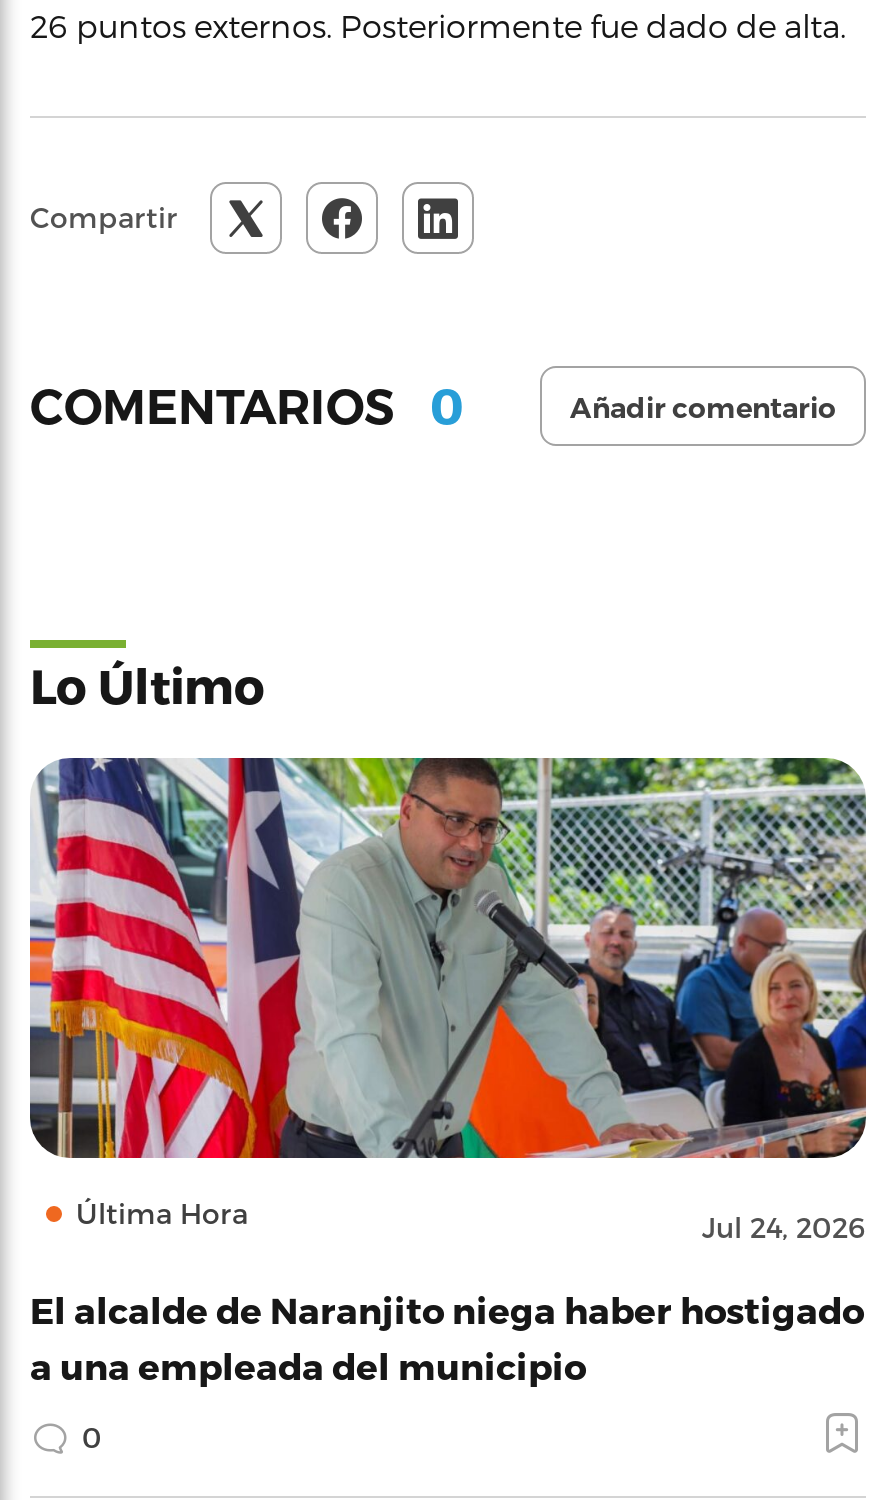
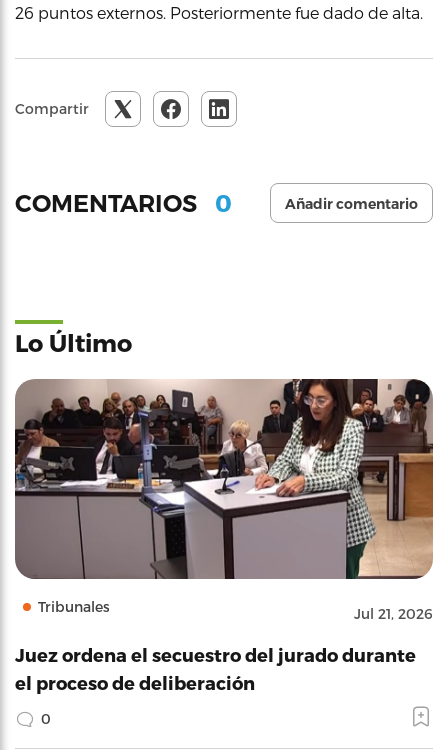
[28,756,868,1244] [image] | Última Hora | Jul 24, 2026 -> [14,378,434,622] [image] | Tribunales | Jul 21, 2026
[30,1288,864,1386] El alcalde de Naranjito niega haber hostigado | a una empleada del municipio -> [15,644,416,693] Juez ordena el secuestro del jurado durante | el proceso de deliberación

